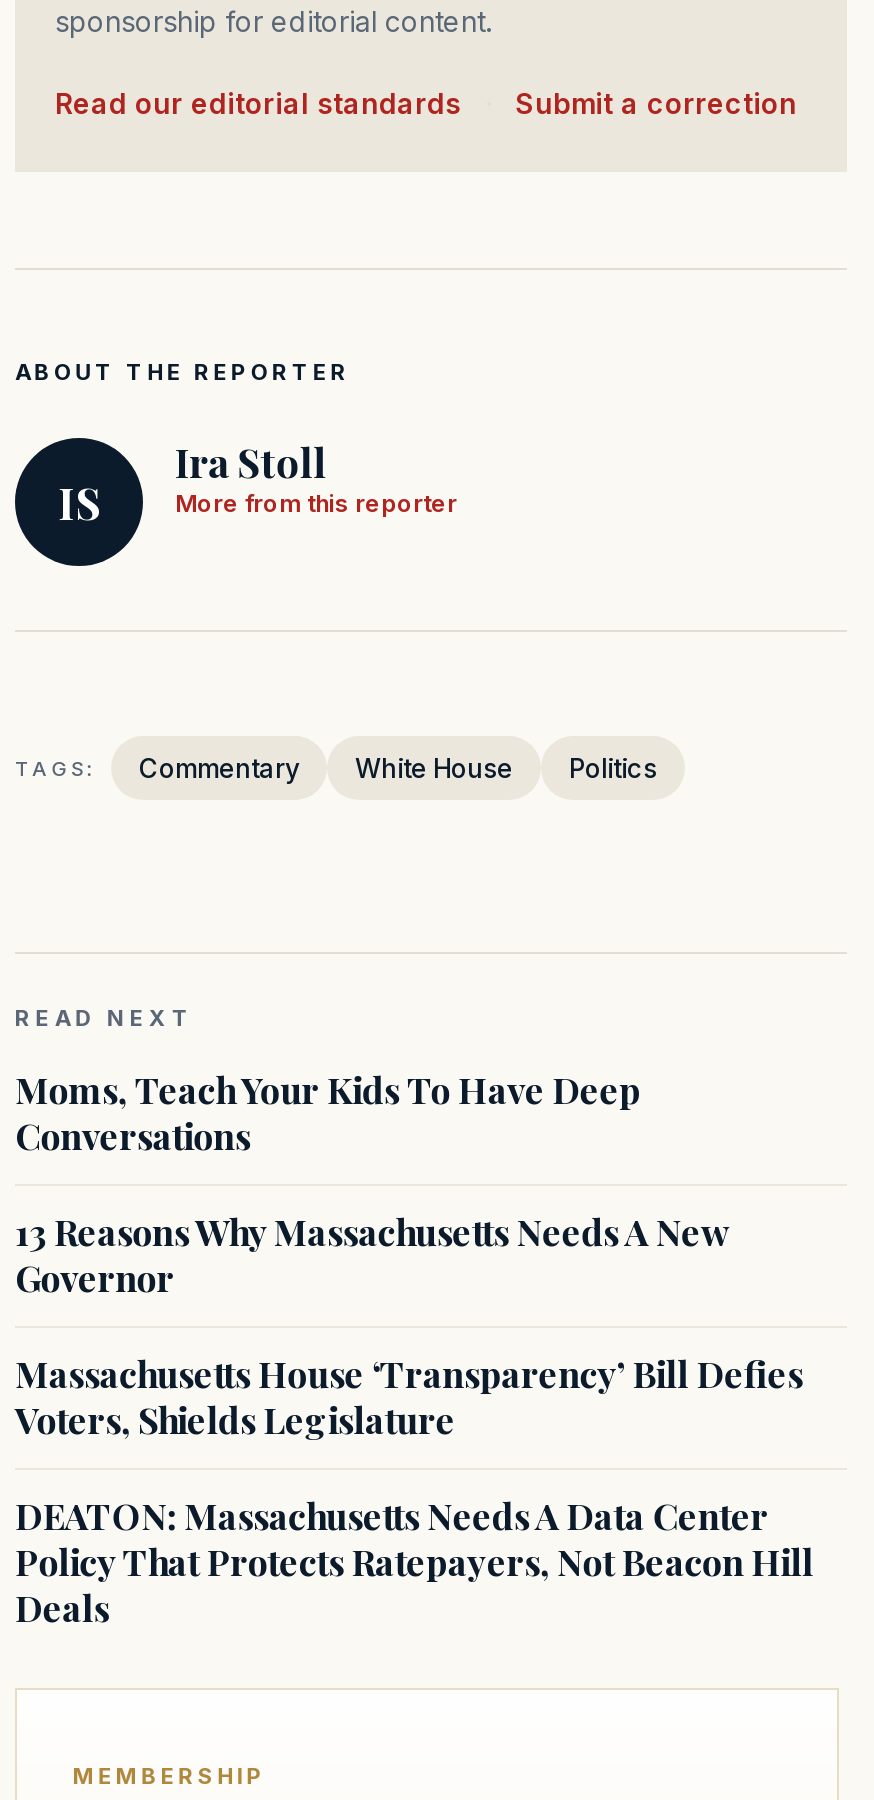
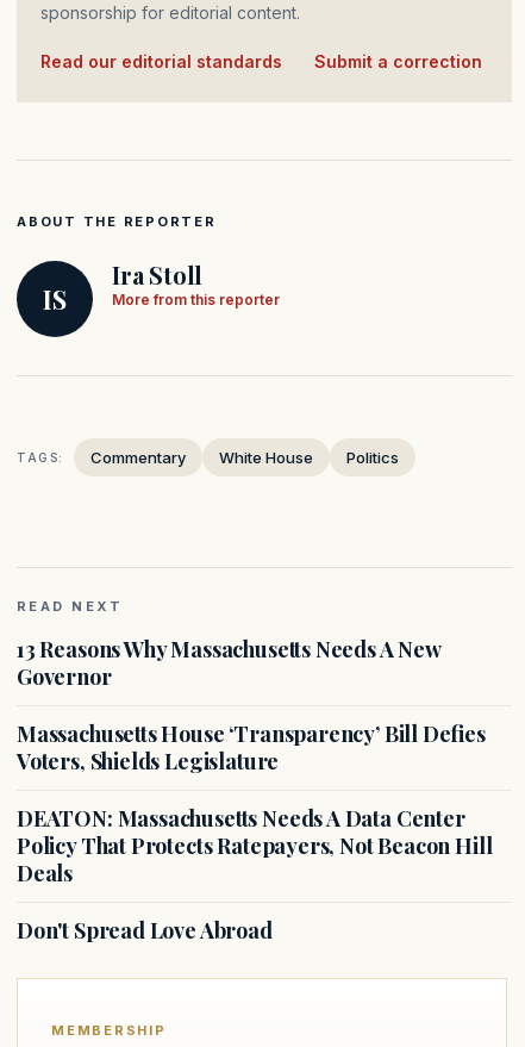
[15,1067,641,1161] Moms, Teach Your Kids To Have Deep | Conversations -> none
moved [15,1209,814,1633] -> [17,635,492,888]: 13 Reasons Why Massachusetts Needs A New | Governor | Massachusetts House ‘Transparency’ Bill Defies | Voters, Shields Legislature | DEATON: Massachusetts Needs A Data Center | Policy That Protects Ratepayers, Not Beacon Hill | Deals
none -> [17,917,272,945] Don't Spread Love Abroad

